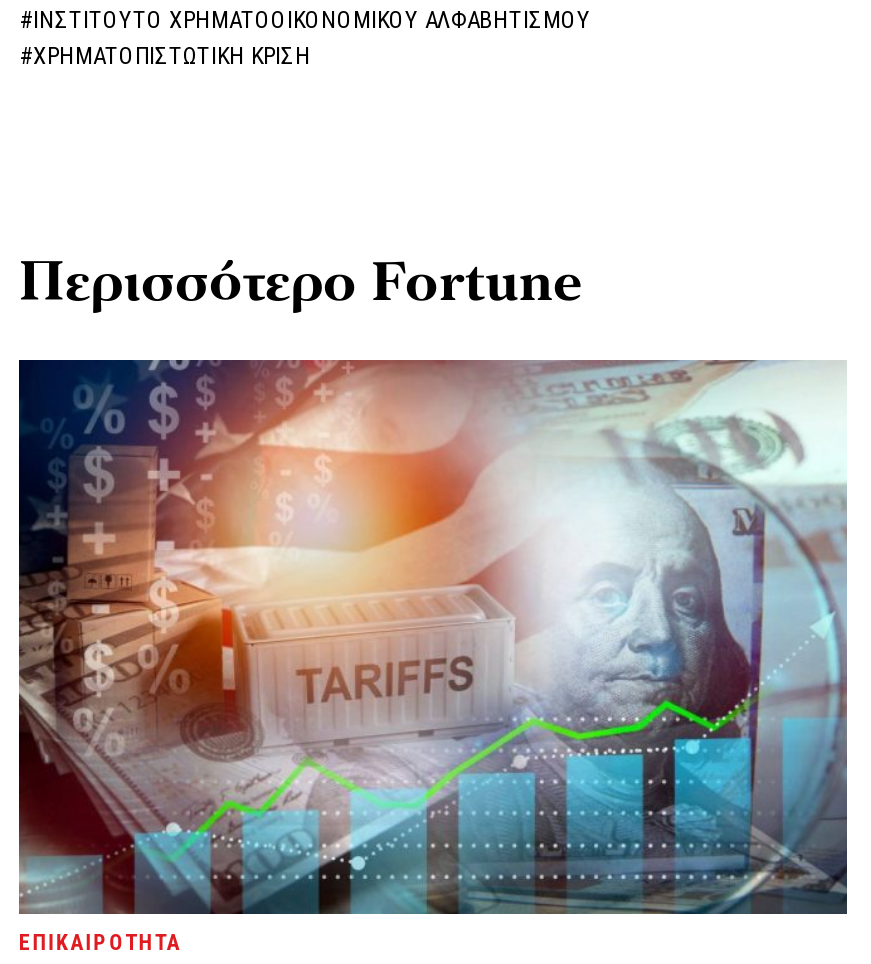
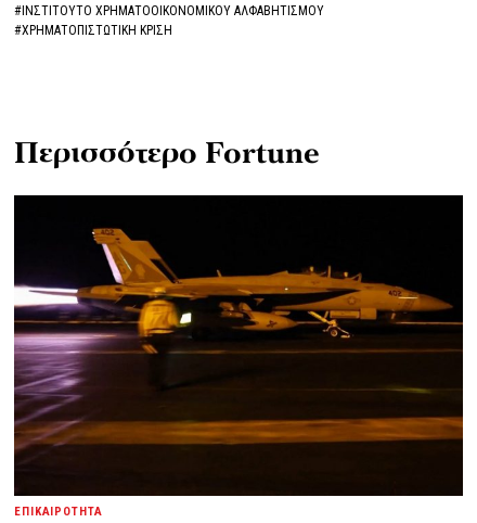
[17,358,849,916] [image] -> [13,194,464,497] [image]

